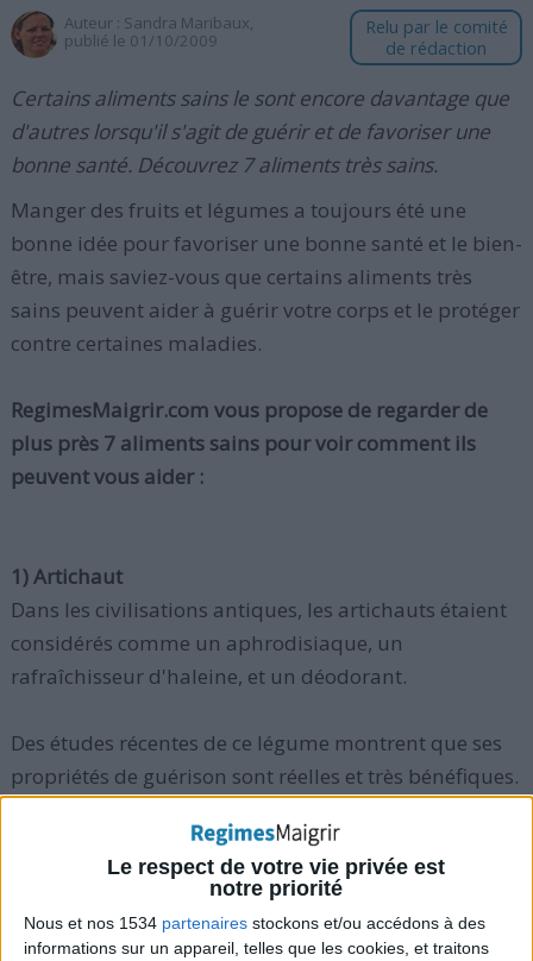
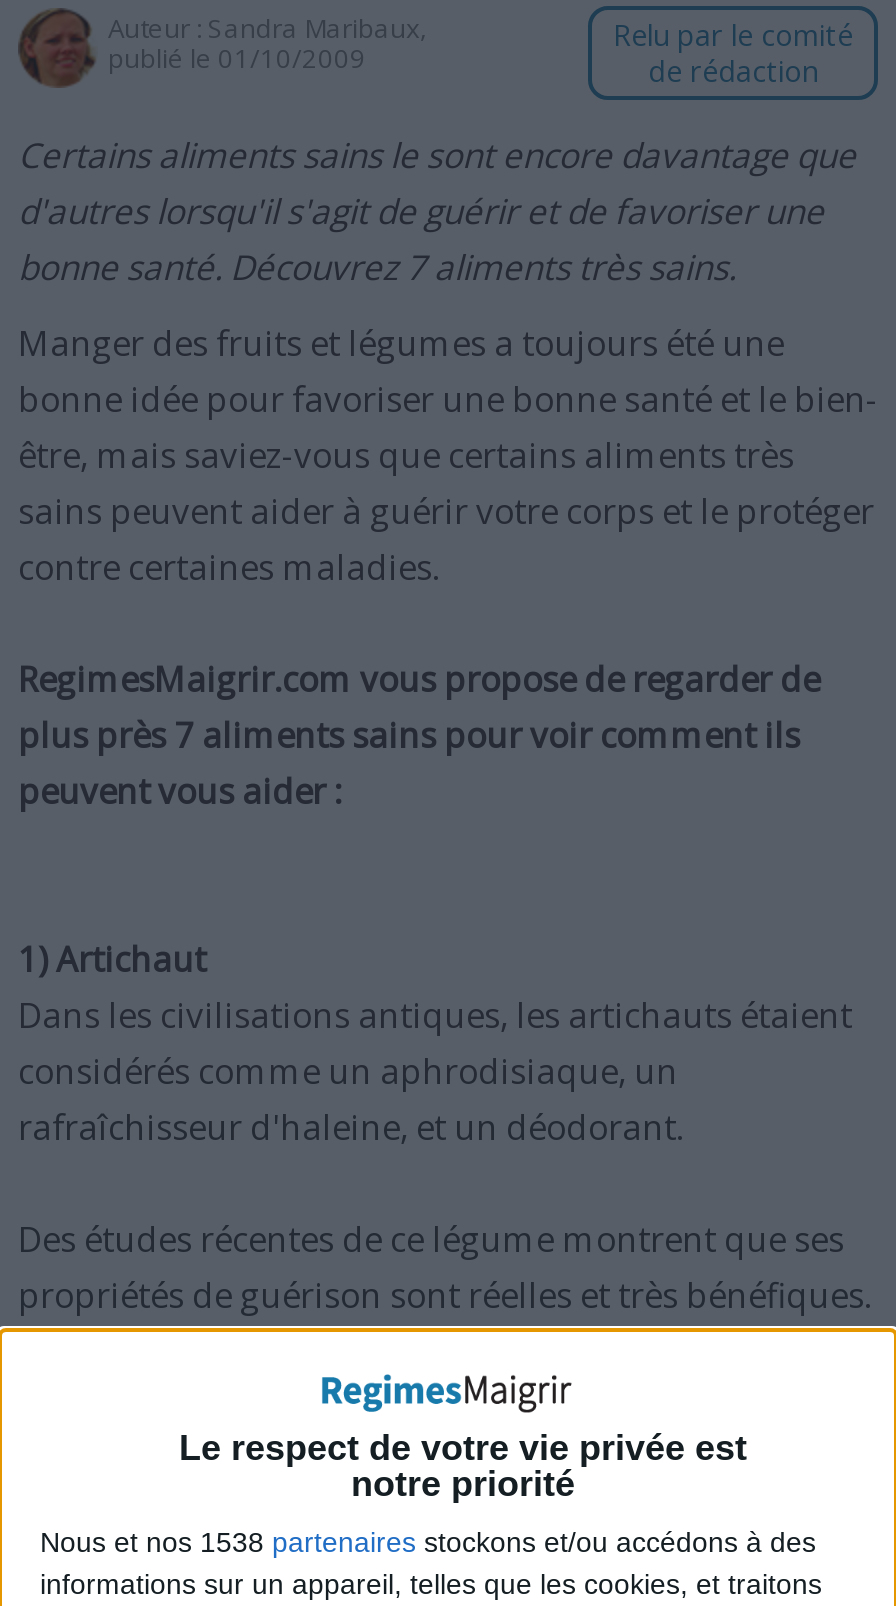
[24,914,485,933] Nous et nos 1534 partenaires stockons et/ou accédons à des -> [40,1527,816,1559] Nous et nos 1538 partenaires stockons et/ou accédons à des

